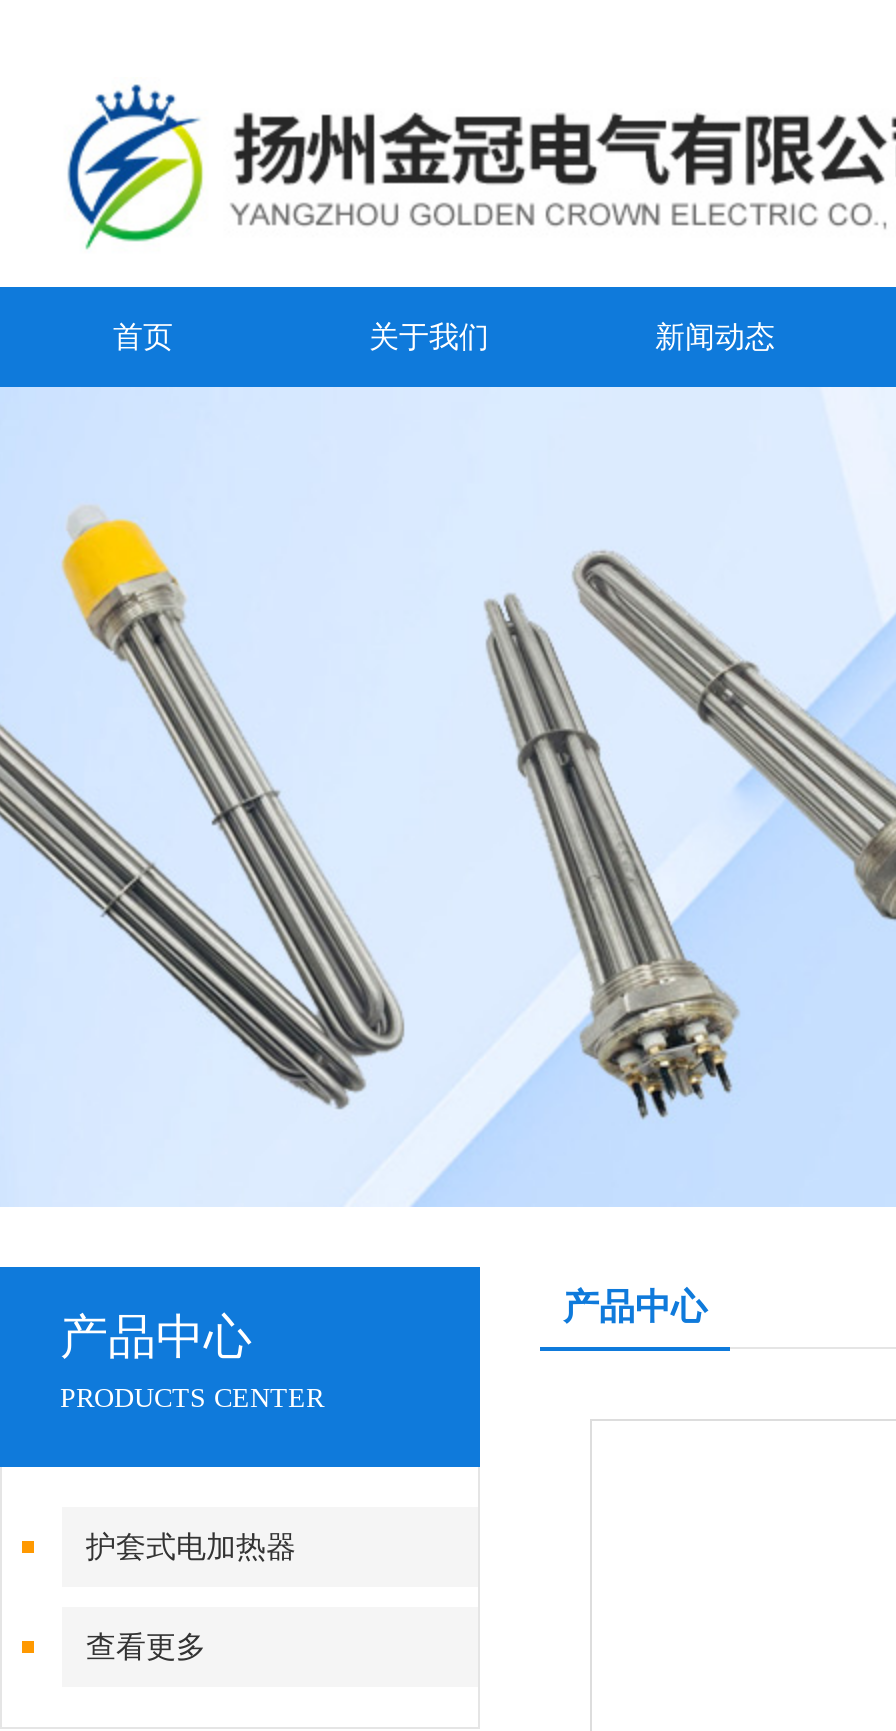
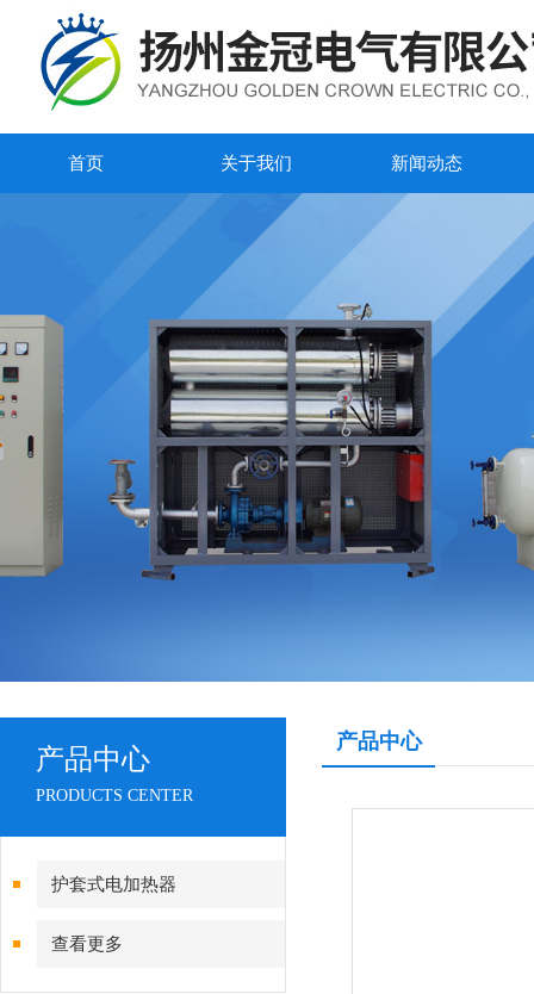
[6,385,890,1207] [image] -> [4,193,530,683] [image]

